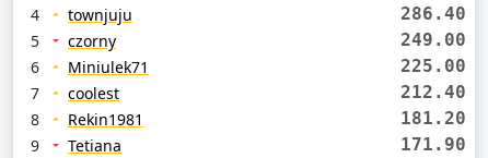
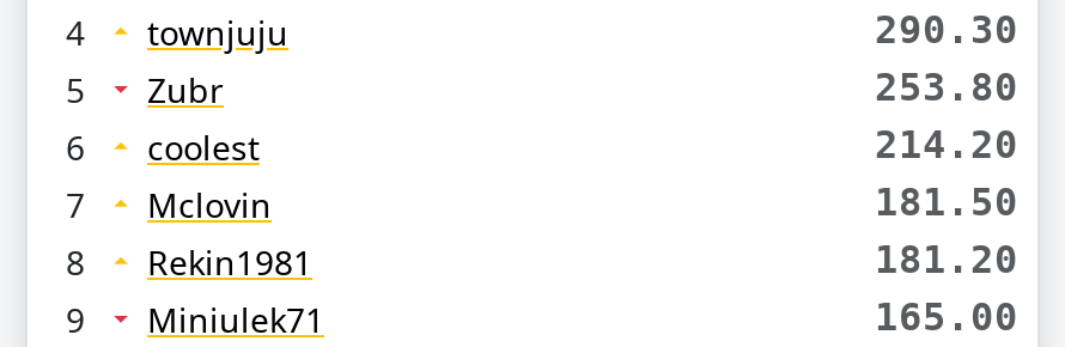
[400,3,466,24] 286.40 -> [875,7,1018,53] 290.30
[68,29,466,51] czorny | 249.00 -> [147,65,1018,111] Zubr | 253.80
[68,56,466,77] Miniulek71 | 225.00 -> [147,122,1018,169] coolest | 214.20
[68,82,466,103] coolest | 212.40 -> [147,179,1018,226] Mclovin | 181.50
[68,134,466,155] Tetiana | 171.90 -> [147,294,1018,341] Miniulek71 | 165.00

